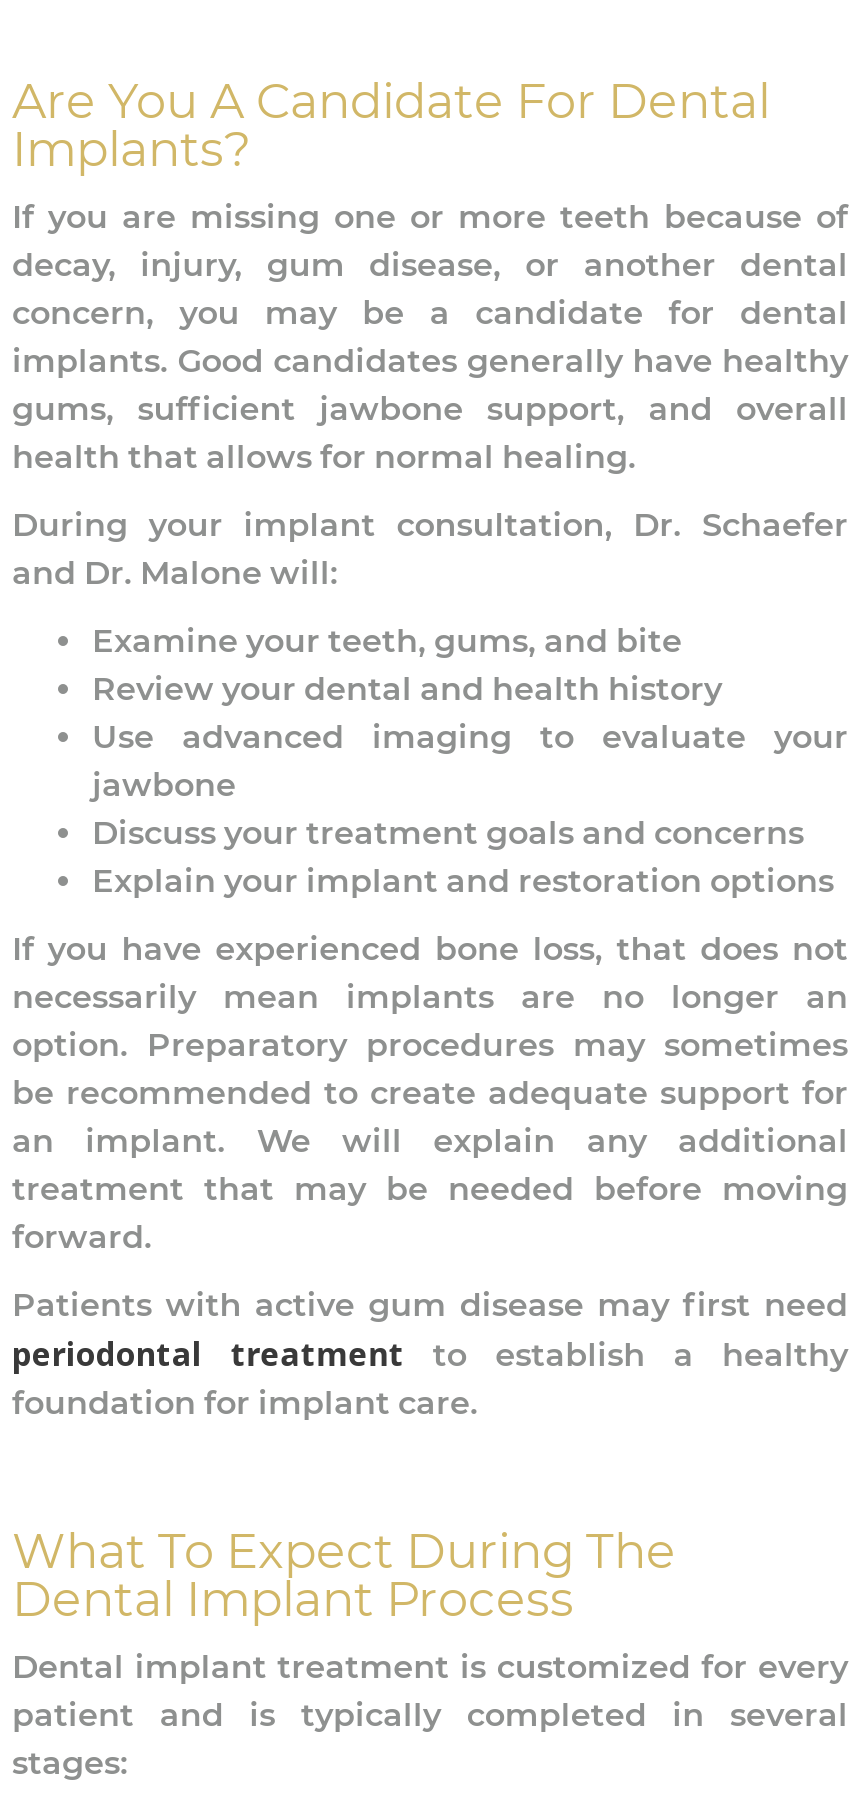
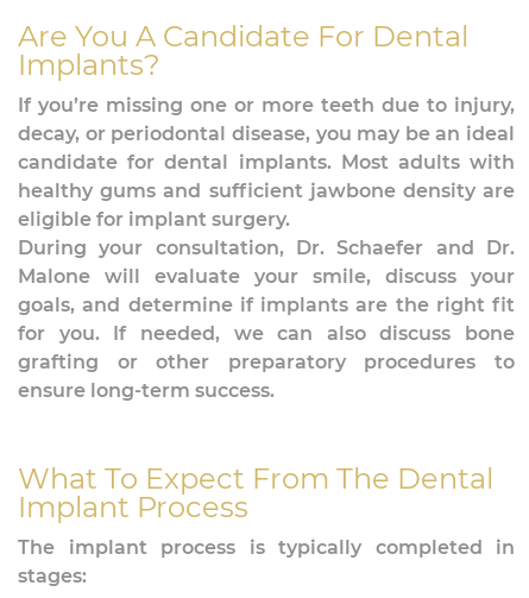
[12,198,848,1734] If you are missing one or more teeth because of | decay, injury, gum disease, or another dental | concern, you may be a candidate for dental | implants. Good candidates generally have healthy | gums, sufficient jawbone support, and overall | health that allows for normal healing. | During your implant consultation, Dr. Schaefer | and Dr. Malone will: | Examine your teeth, gums, and bite | Review your dental and health history | Use advanced imaging to evaluate your | jawbone | Discuss your treatment goals and concerns | Explain your implant and restoration options | If you have experienced bone loss, that does not | necessarily mean implants are no longer an | option. Preparatory procedures may sometimes | be recommended to create adequate support for | an implant. We will explain any additional | treatment that may be needed before moving | forward. | Patients with active gum disease may first need | periodontal treatment to establish a healthy | foundation for implant care. | What To Expect During The | Dental Implant Process | Dental implant treatment is customized for every | patient and is typically completed in several -> [18,94,515,559] If you’re missing one or more teeth due to injury, | decay, or periodontal disease, you may be an ideal | candidate for dental implants. Most adults with | healthy gums and sufficient jawbone density are | eligible for implant surgery. | During your consultation, Dr. Schaefer and Dr. | Malone will evaluate your smile, discuss your | goals, and determine if implants are the right fit | for you. If needed, we can also discuss bone | grafting or other preparatory procedures to | ensure long-term success. | What To Expect From The Dental | Implant Process | The implant process is typically completed in

